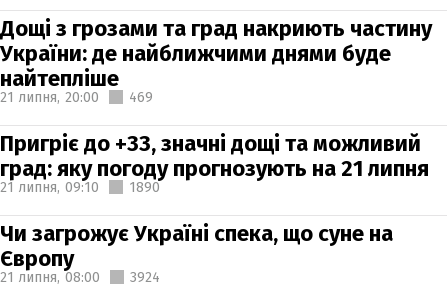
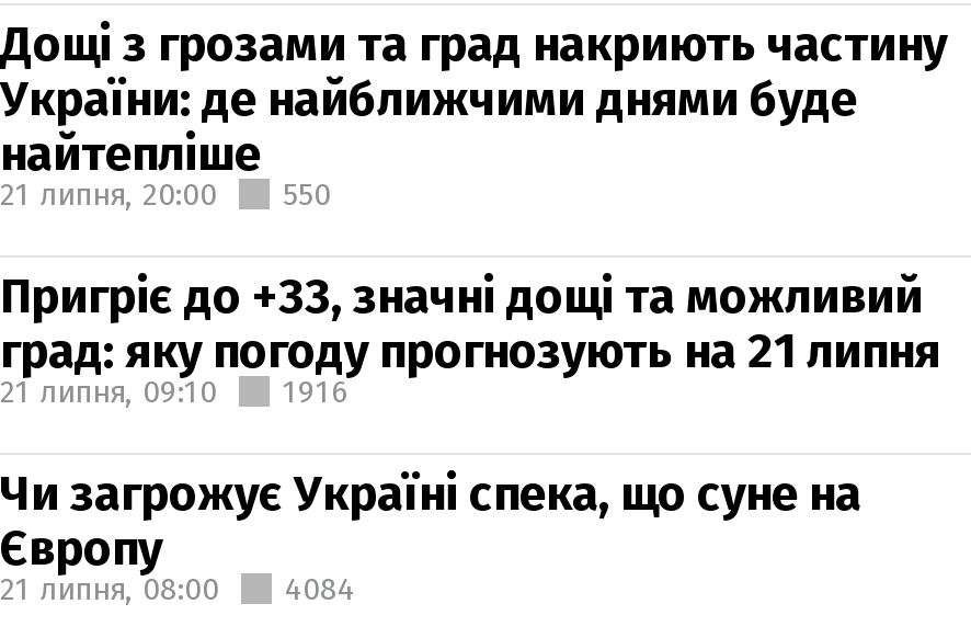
[0,88,153,105] 21 липня, 20:00 469 -> [0,175,331,213] 21 липня, 20:00 550
[129,178,160,195] 1890 -> [283,373,349,410] 1916
[0,268,160,285] 21 липня, 08:00 3924 -> [0,570,355,607] 21 липня, 08:00 4084

